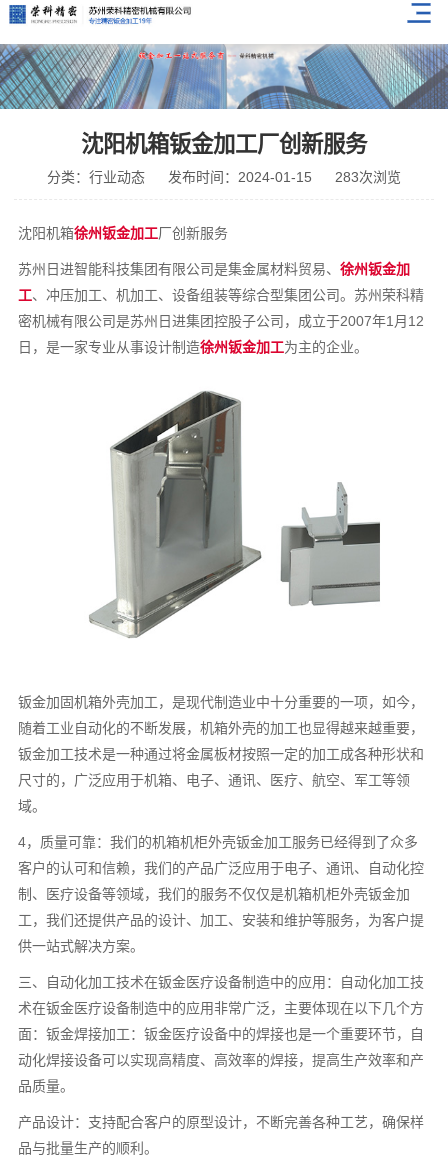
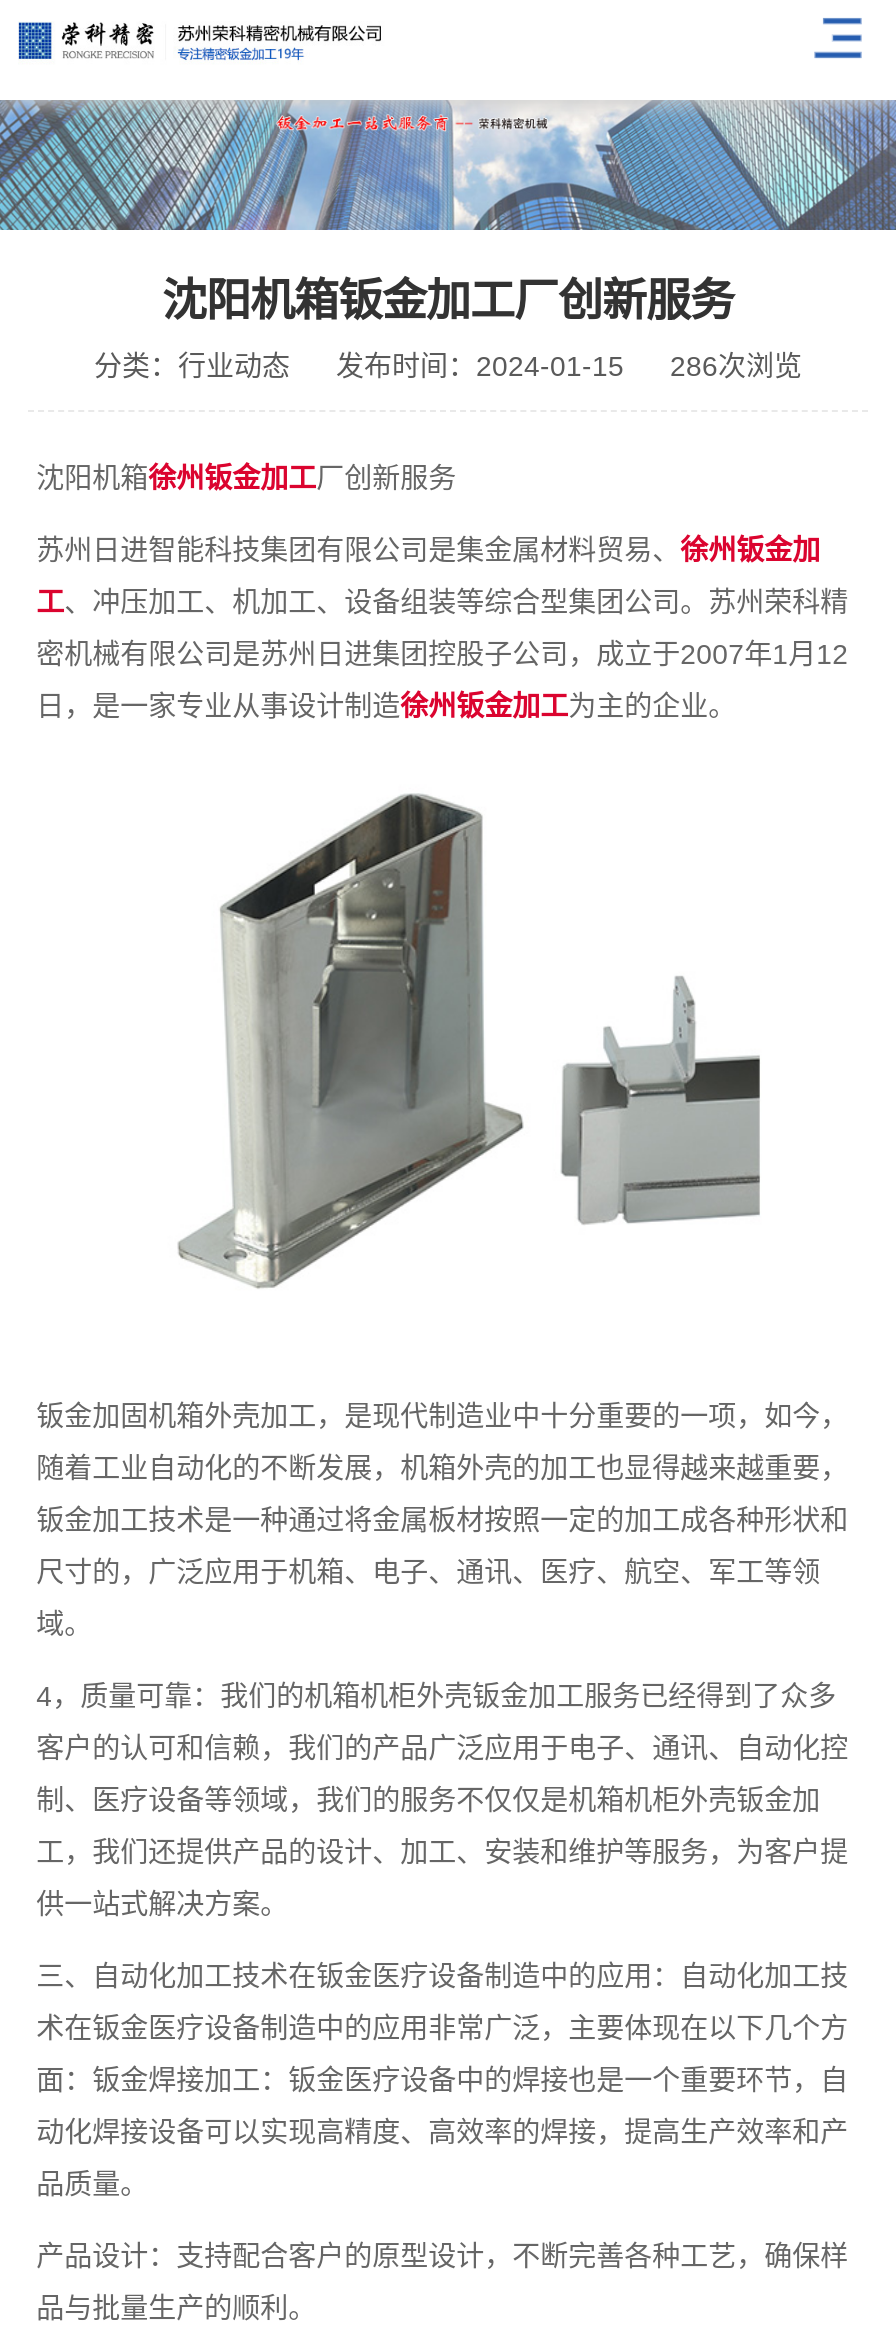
[47,169,401,185] 分类：行业动态 发布时间：2024-01-15 283次浏览 -> [94,350,802,382] 分类：行业动态 发布时间：2024-01-15 286次浏览

